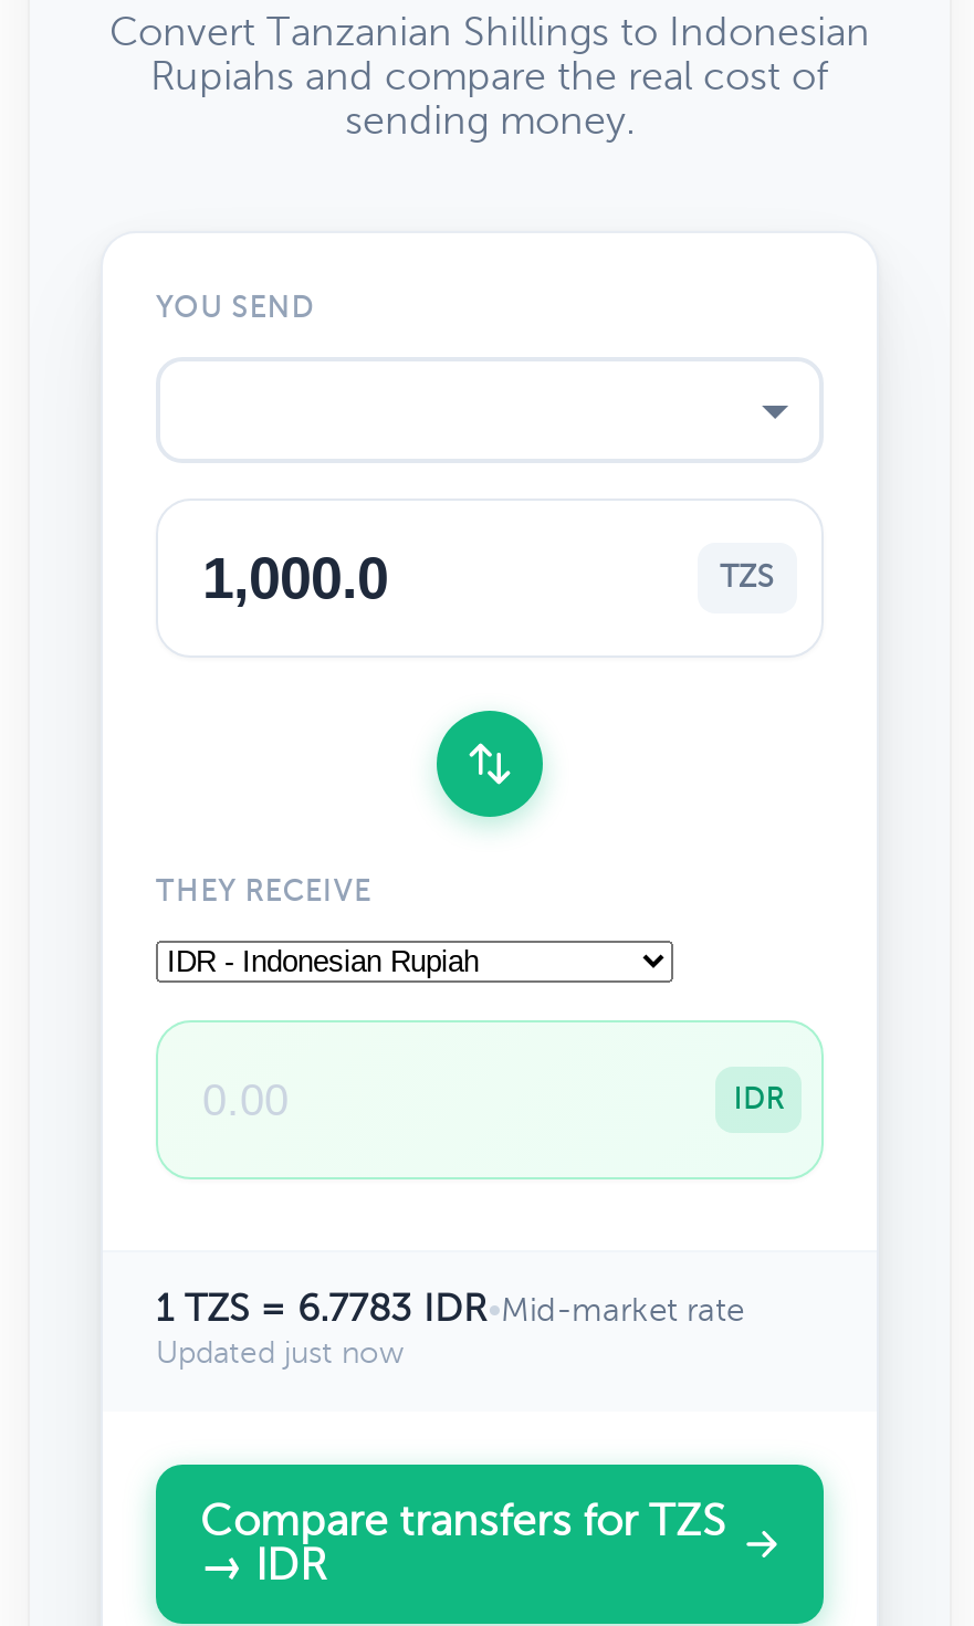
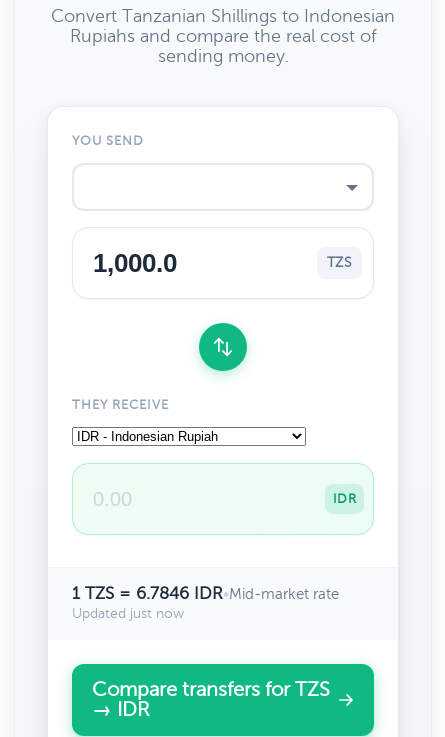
[156,1288,744,1330] 1 TZS = 6.7783 IDR • Mid-market rate -> [72,584,339,603] 1 TZS = 6.7846 IDR • Mid-market rate

